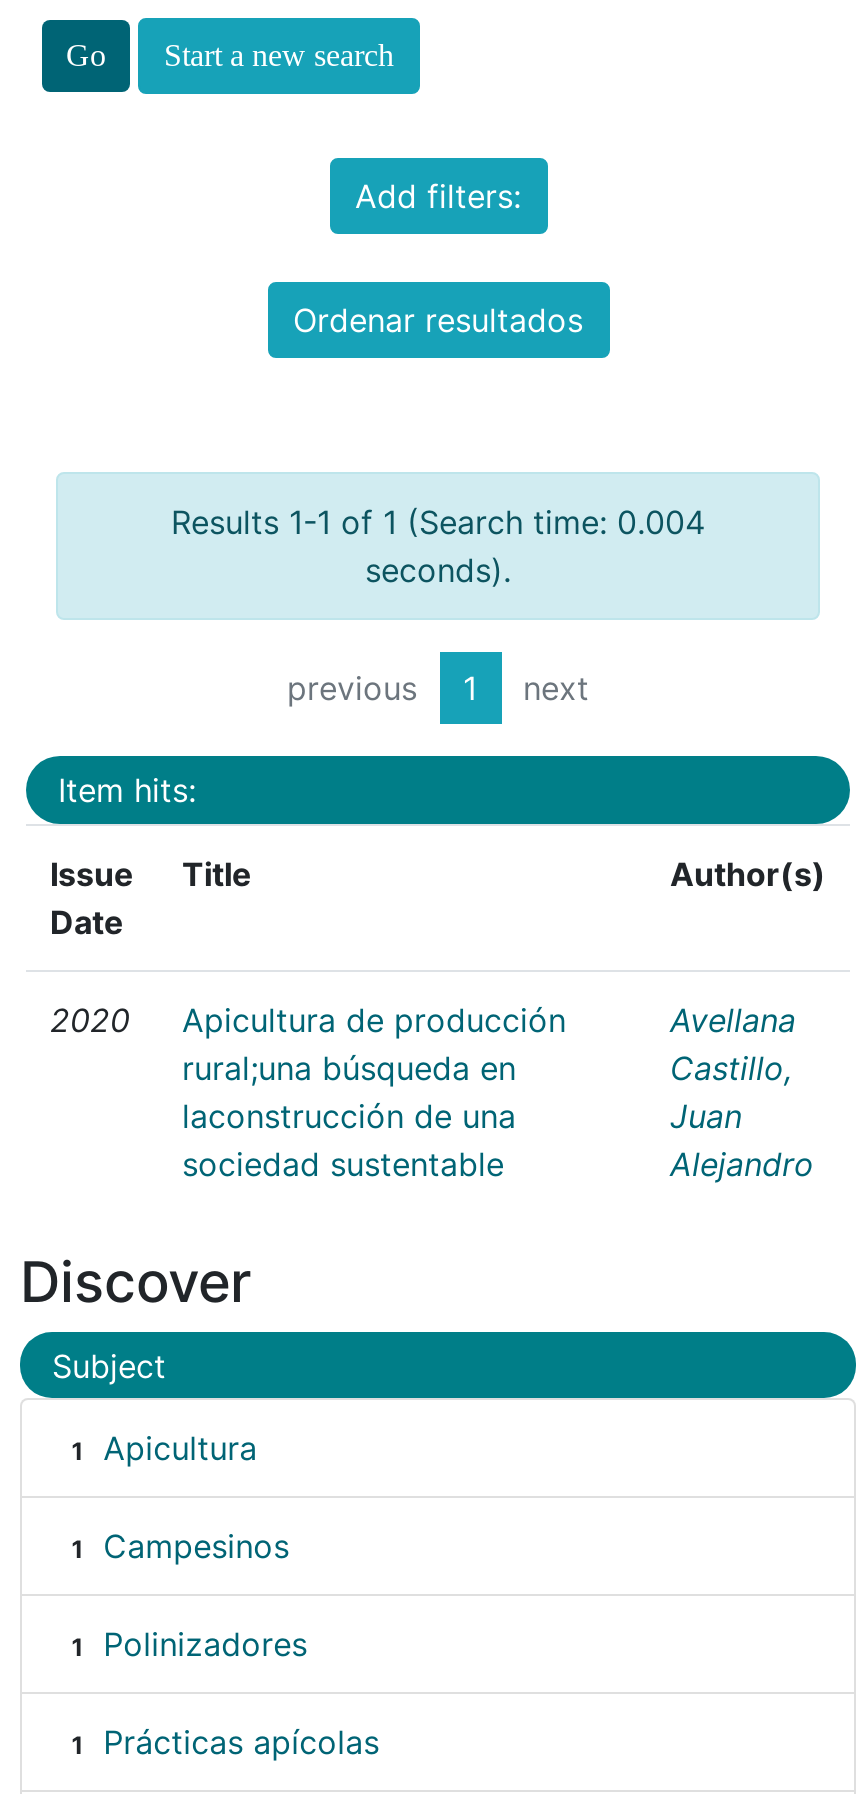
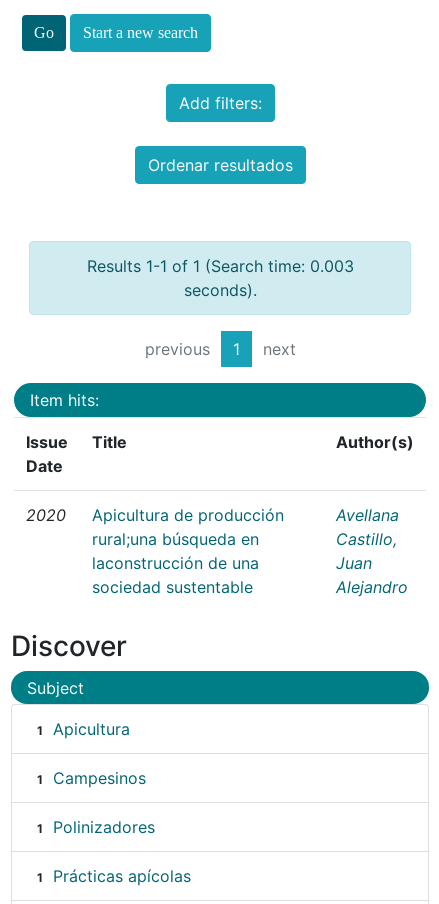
[171,502,705,542] Results 1-1 of 1 (Search time: 0.004 -> [86,256,353,276] Results 1-1 of 1 (Search time: 0.003

